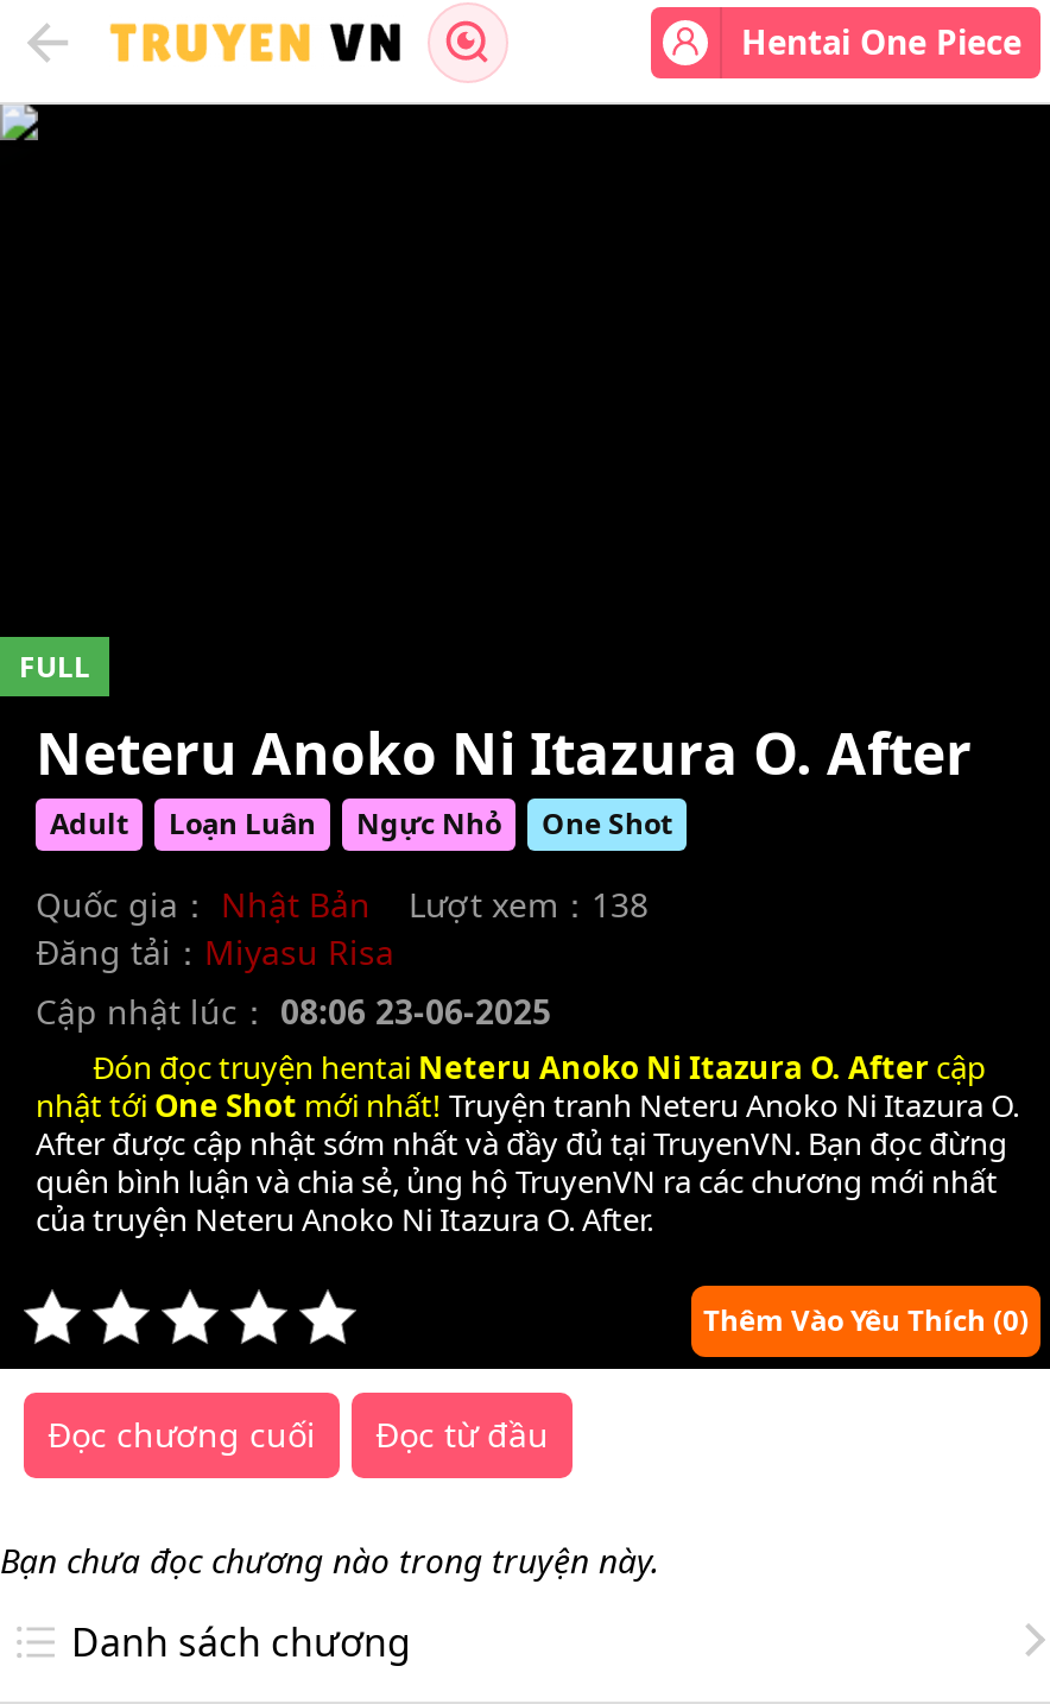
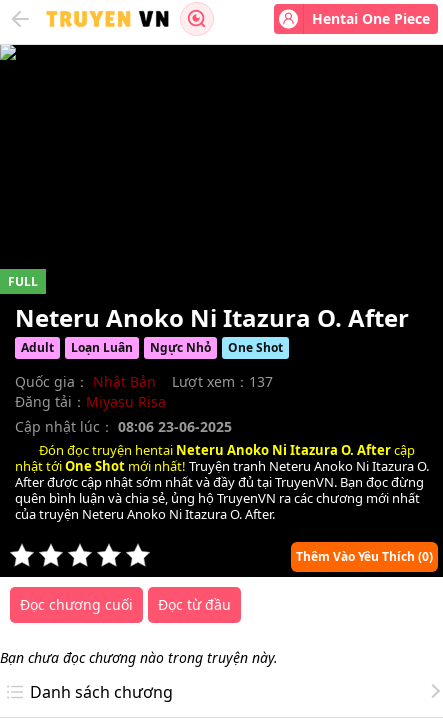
[409,882,649,927] Lượt xem：138 -> [172,372,273,391] Lượt xem：137

